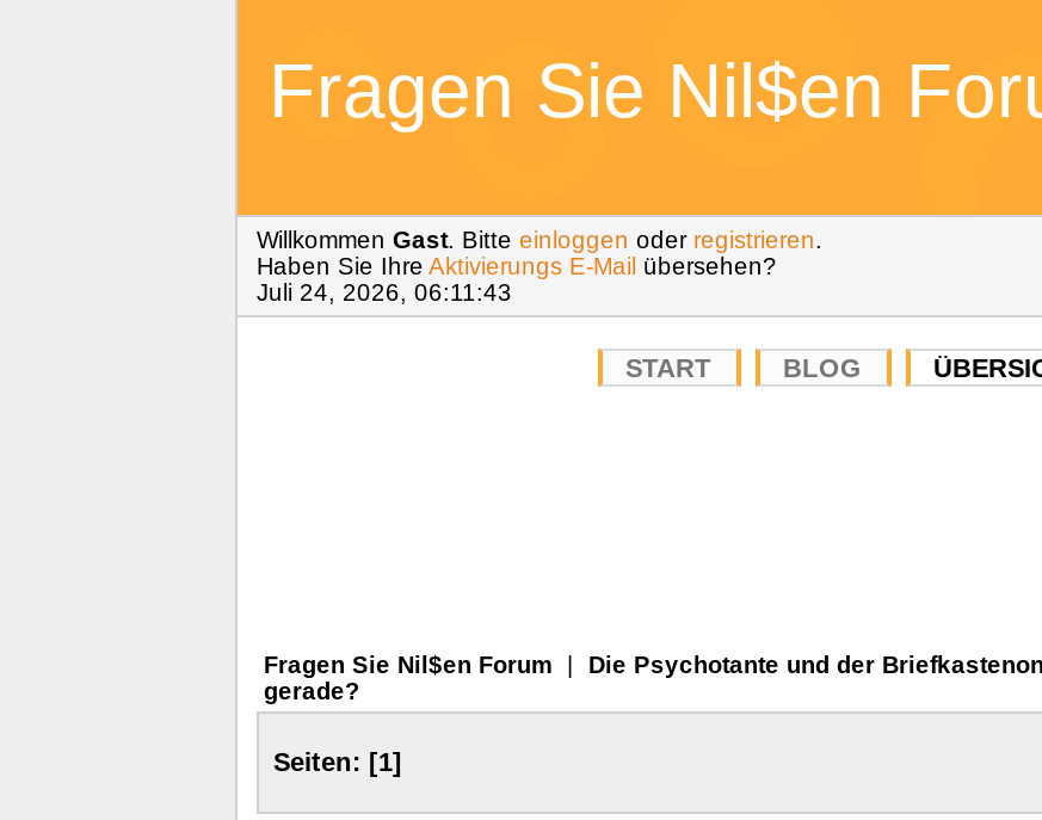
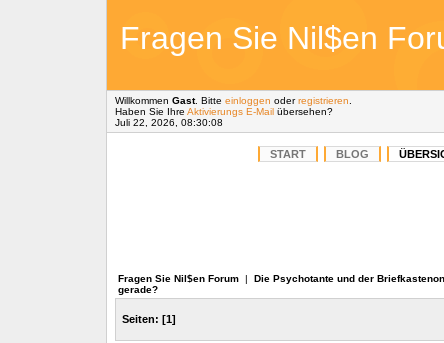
[257,279,512,306] Juli 24, 2026, 06:11:43 -> [115,117,223,128] Juli 22, 2026, 08:30:08

